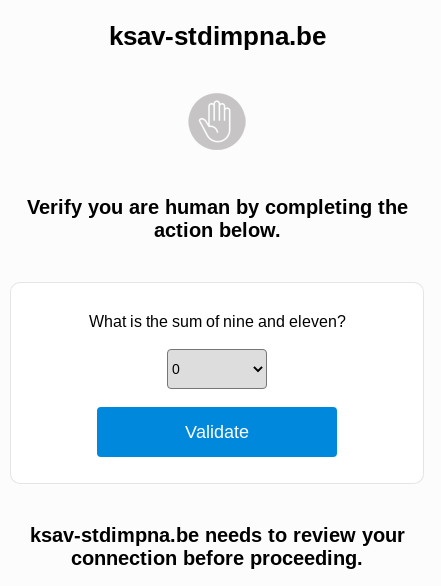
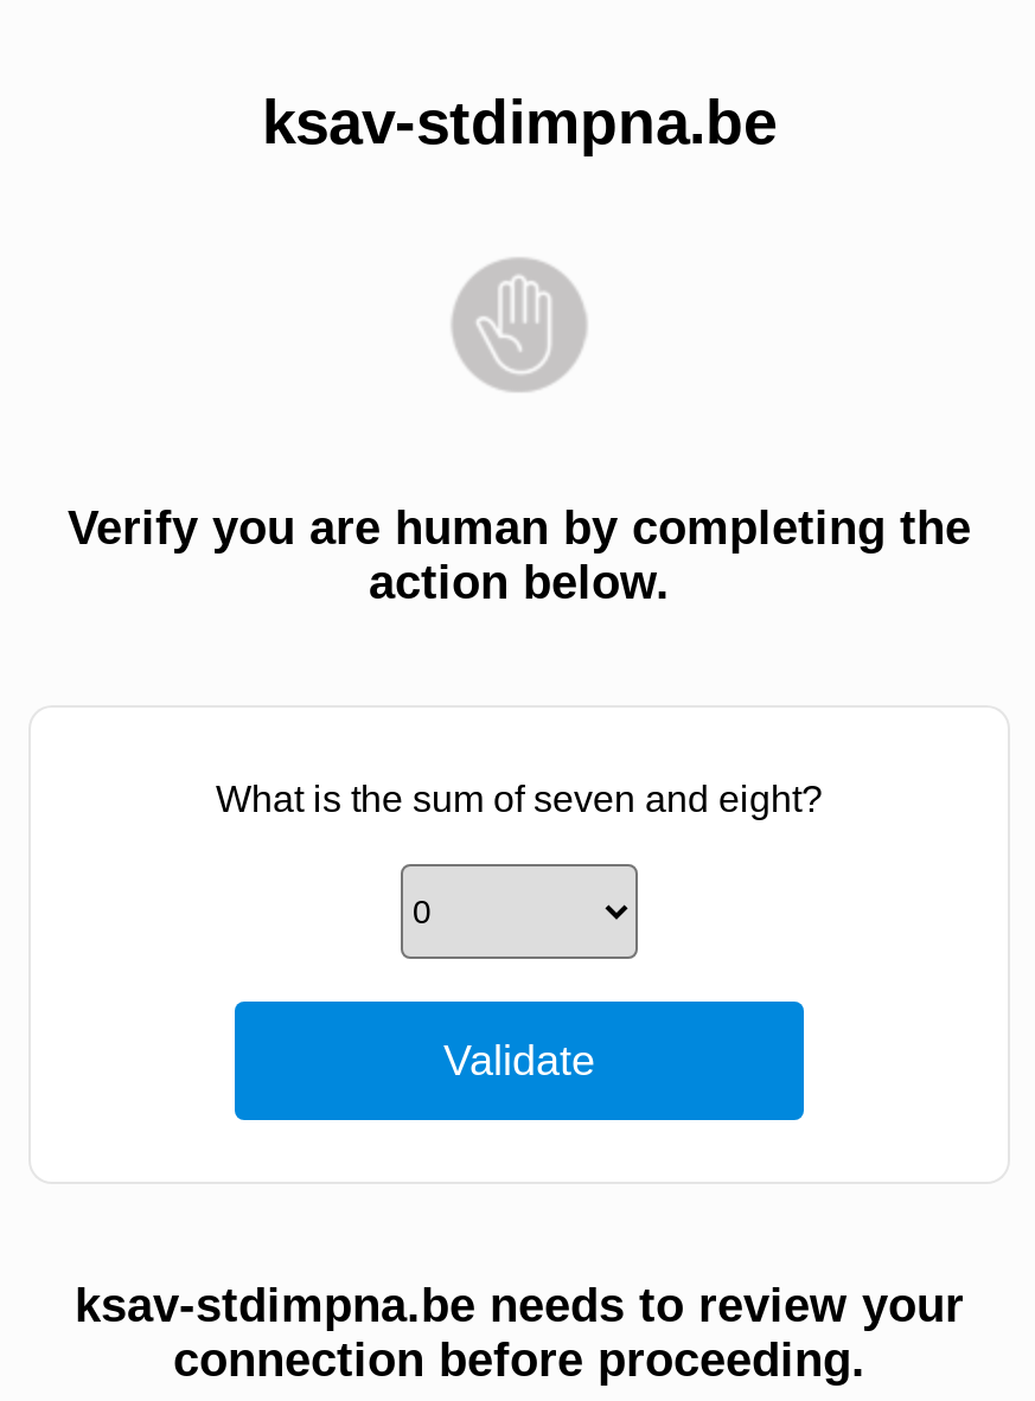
[88,313,345,330] What is the sum of nine and eleven? -> [216,779,823,819] What is the sum of seven and eight?

